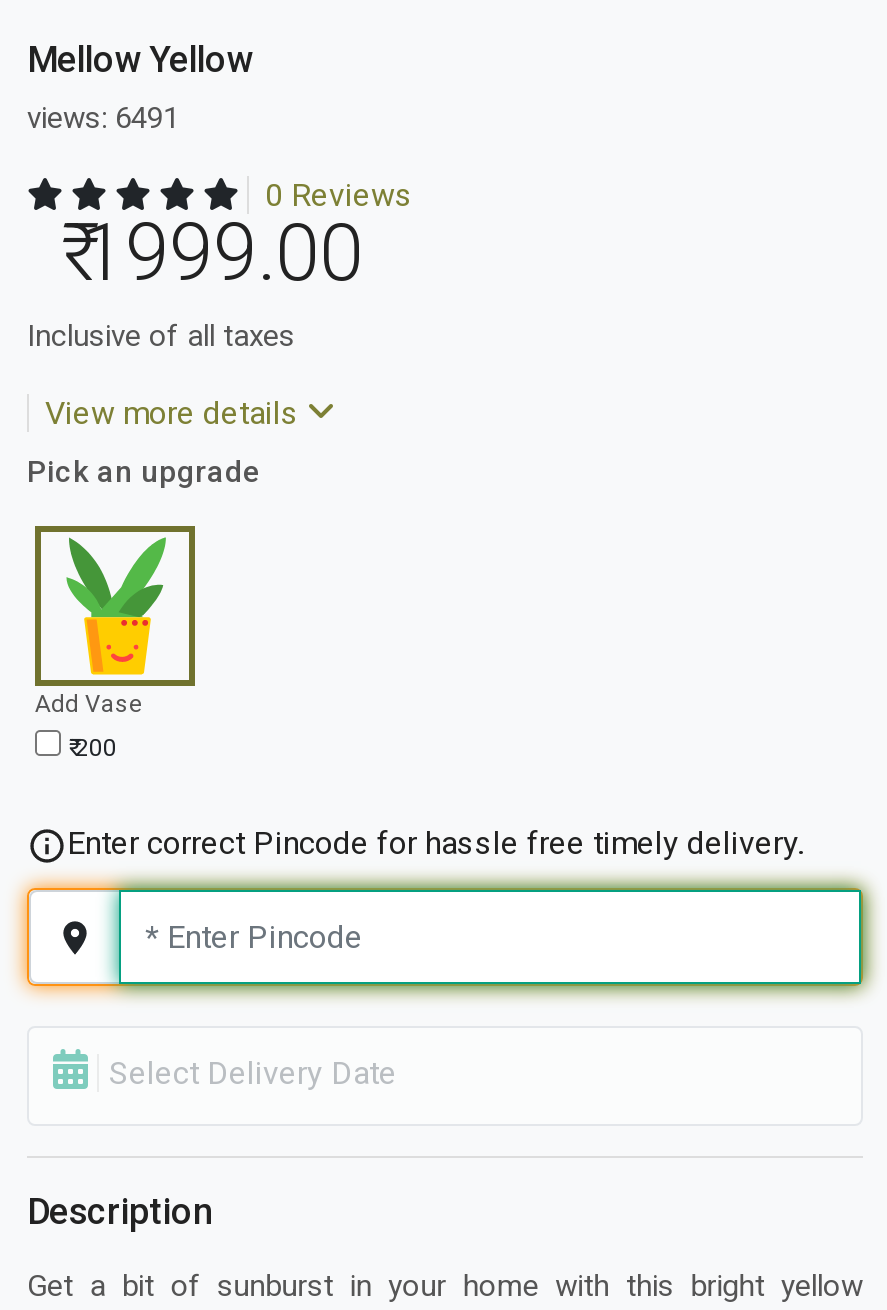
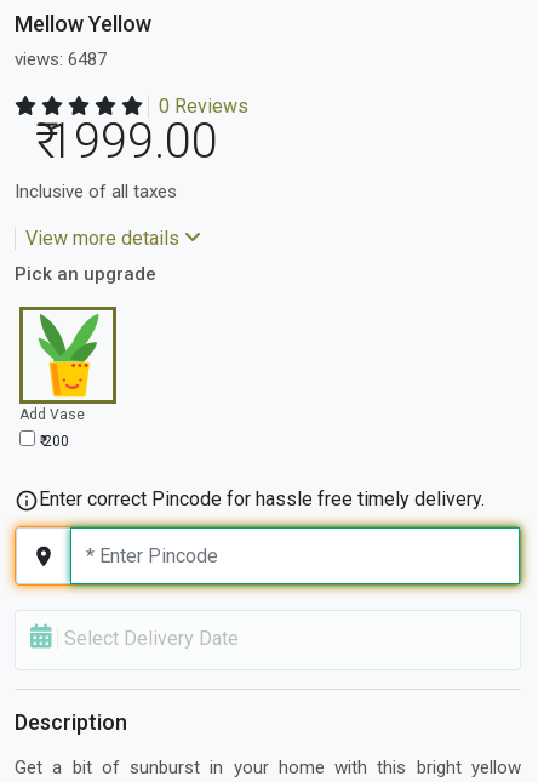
[27,100,179,136] views: 6491 -> [15,48,107,70] views: 6487

